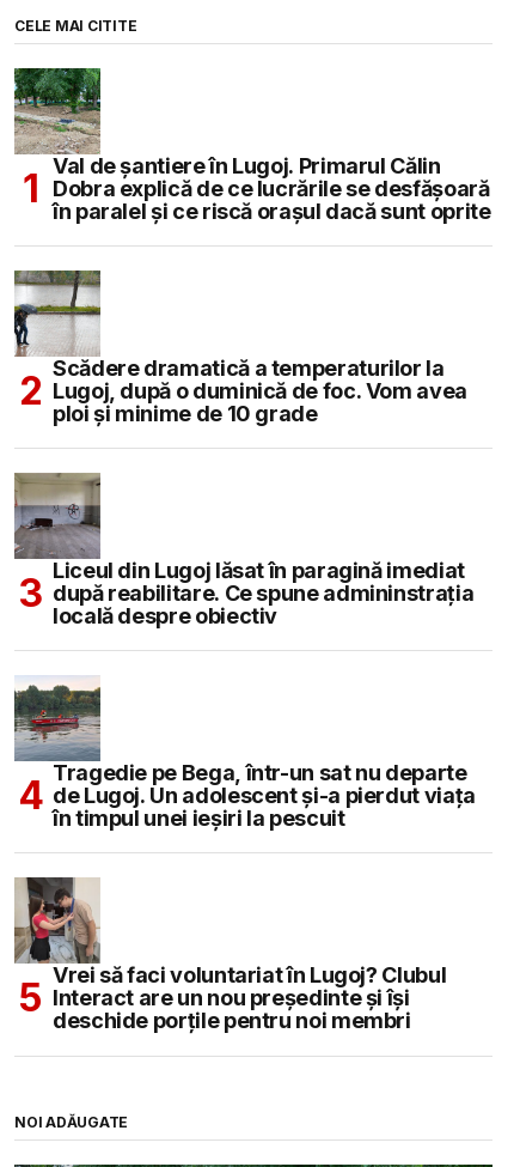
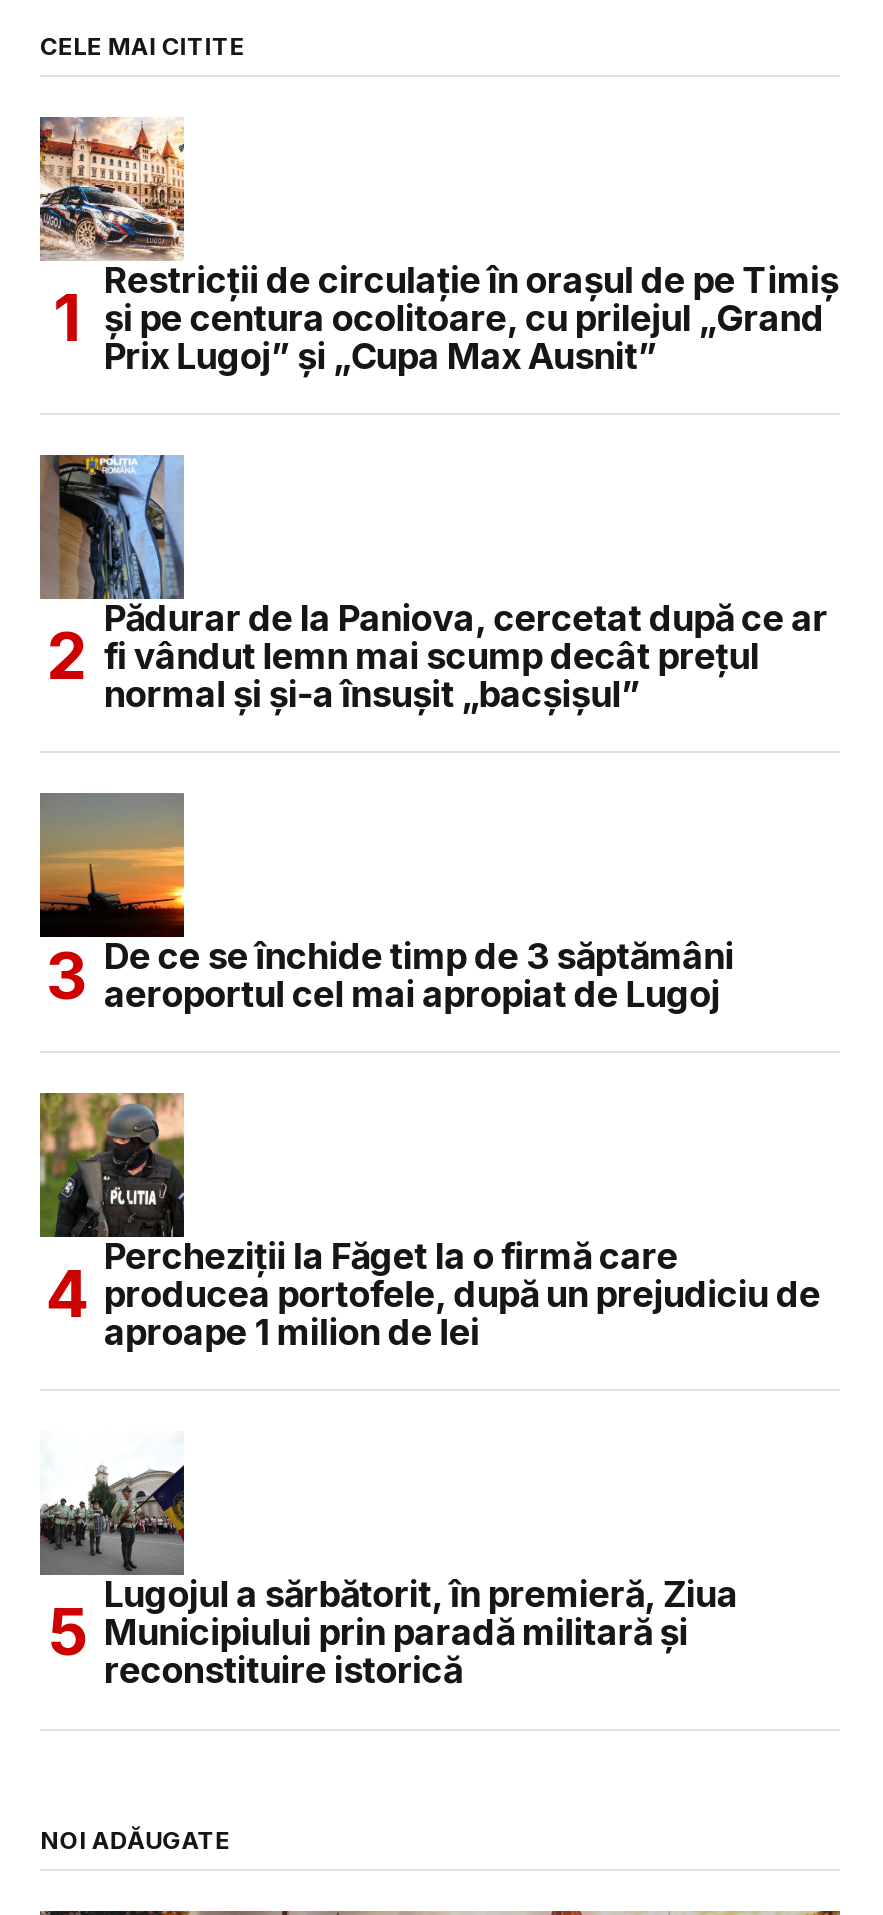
[13,67,491,224] [image] | Val de șantiere în Lugoj. Primarul Călin | Dobra explică de ce lucrările se desfășoară | în paralel și ce riscă orașul dacă sunt oprite -> [40,115,839,378] [image] | Restricții de circulație în orașul de pe Timiș | și pe centura ocolitoare, cu prilejul „Grand | Prix Lugoj” și „Cupa Max Ausnit”
[13,269,467,426] [image] | Scădere dramatică a temperaturilor la | Lugoj, după o duminică de foc. Vom avea | ploi și minime de 10 grade -> [38,455,828,716] [image] | Pădurar de la Paniova, cercetat după ce ar | fi vândut lemn mai scump decât prețul | normal și și-a însușit „bacșișul”
[14,473,474,629] [image] | Liceul din Lugoj lăsat în paragină imediat | după reabilitare. Ce spune admininstrația | locală despre obiectiv -> [38,829,734,1016] [image] | De ce se închide timp de 3 săptămâni | aeroportul cel mai apropiat de Lugoj
[13,675,476,831] [image] | Tragedie pe Bega, într-un sat nu departe | de Lugoj. Un adolescent și-a pierdut viața | în timpul unei ieșiri la pescuit -> [38,1091,820,1354] [image] | Percheziții la Făget la o firmă care | producea portofele, după un prejudiciu de | aproape 1 milion de lei
[14,876,446,1033] [image] | Vrei să faci voluntariat în Lugoj? Clubul | Interact are un nou președinte și își | deschide porțile pentru noi membri -> [40,1465,738,1692] [image] | Lugojul a sărbătorit, în premieră, Ziua | Municipiului prin paradă militară și | reconstituire istorică

